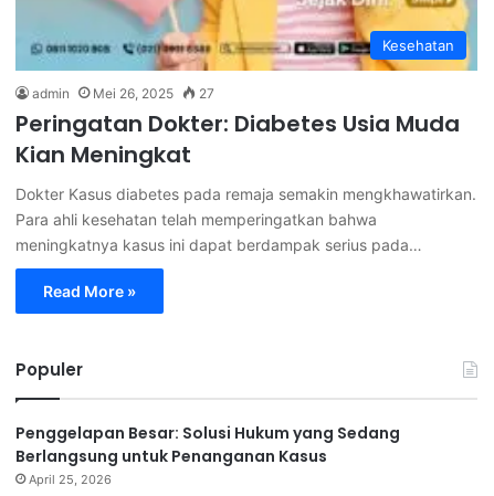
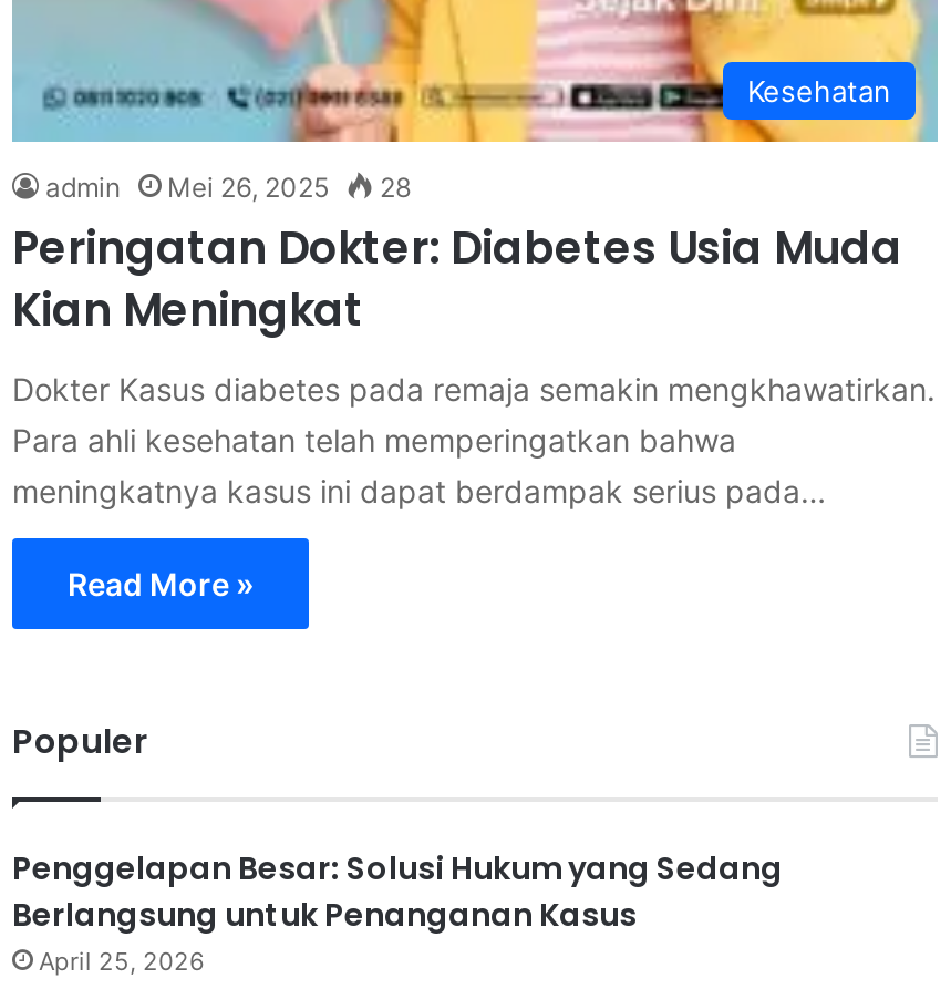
[32,85,214,102] admin Mei 26, 2025 27 -> [45,170,411,204] admin Mei 26, 2025 28

